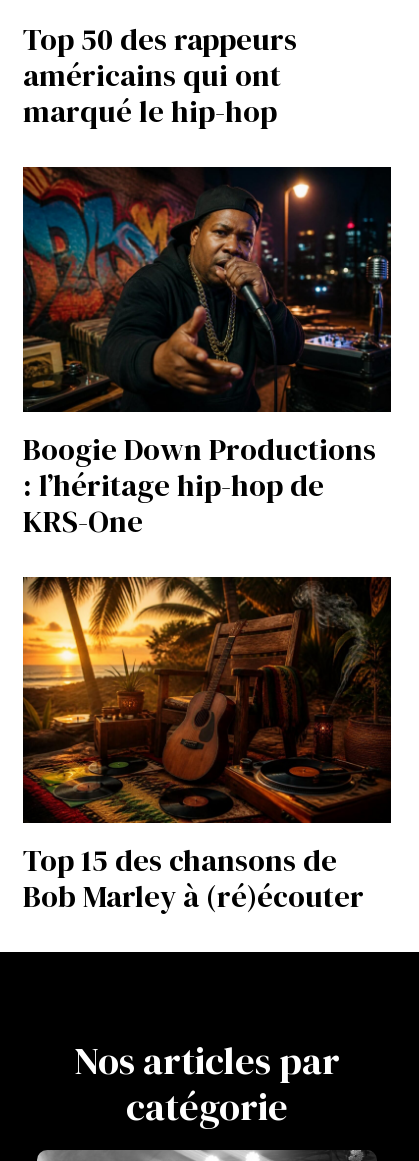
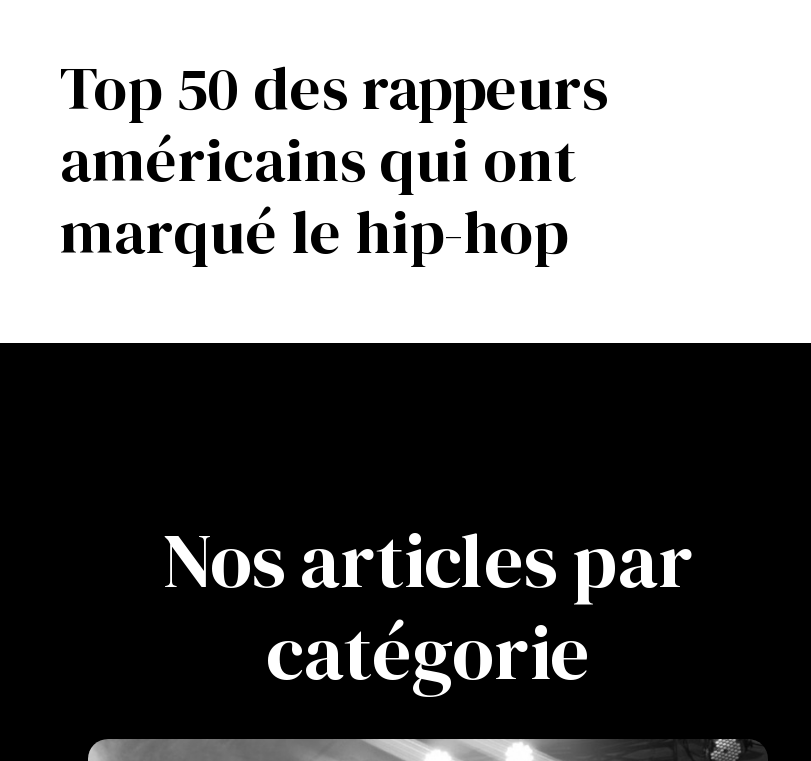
[22,167,392,542] [image] | Boogie Down Productions | : l’héritage hip-hop de | KRS-One -> none
[22,576,392,917] [image] | Top 15 des chansons de | Bob Marley à (ré)écouter -> none

